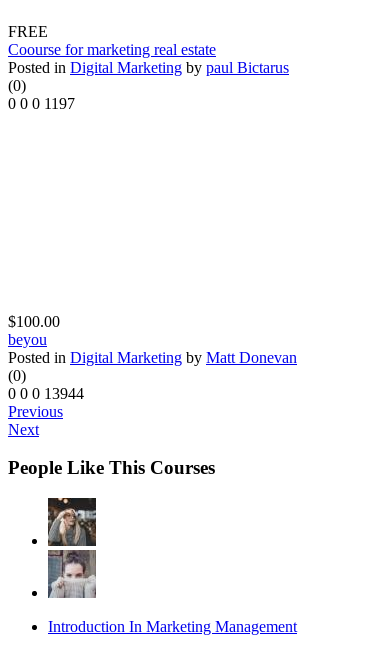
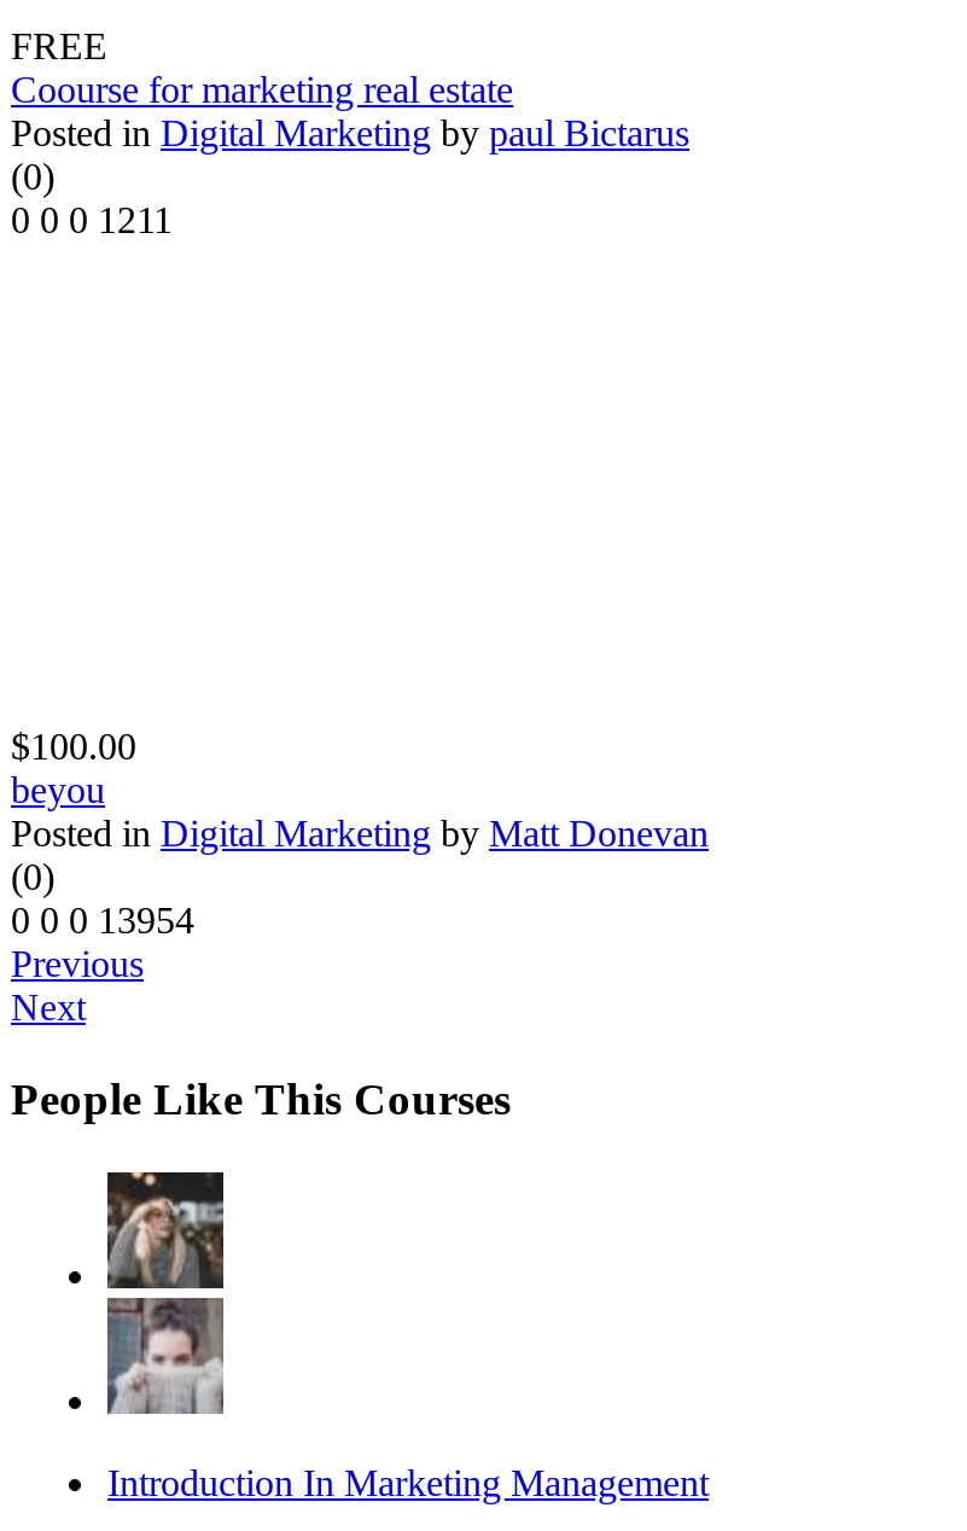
[8,95,75,112] 0 0 0 1197 -> [11,199,173,240] 0 0 0 1211
[8,385,84,402] 0 0 0 13944 -> [11,899,194,940] 0 0 0 13954

